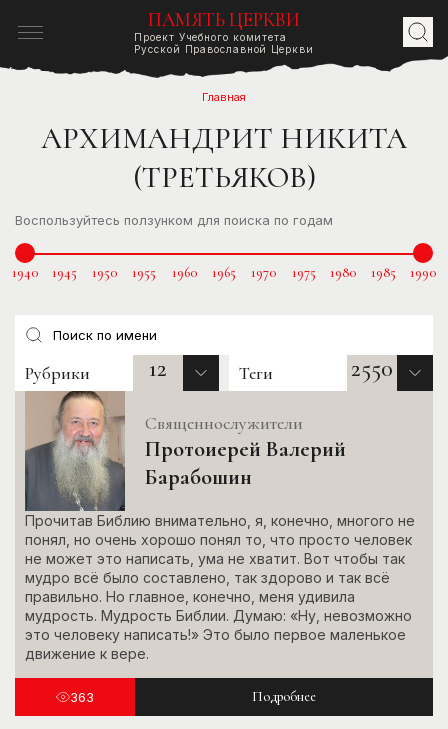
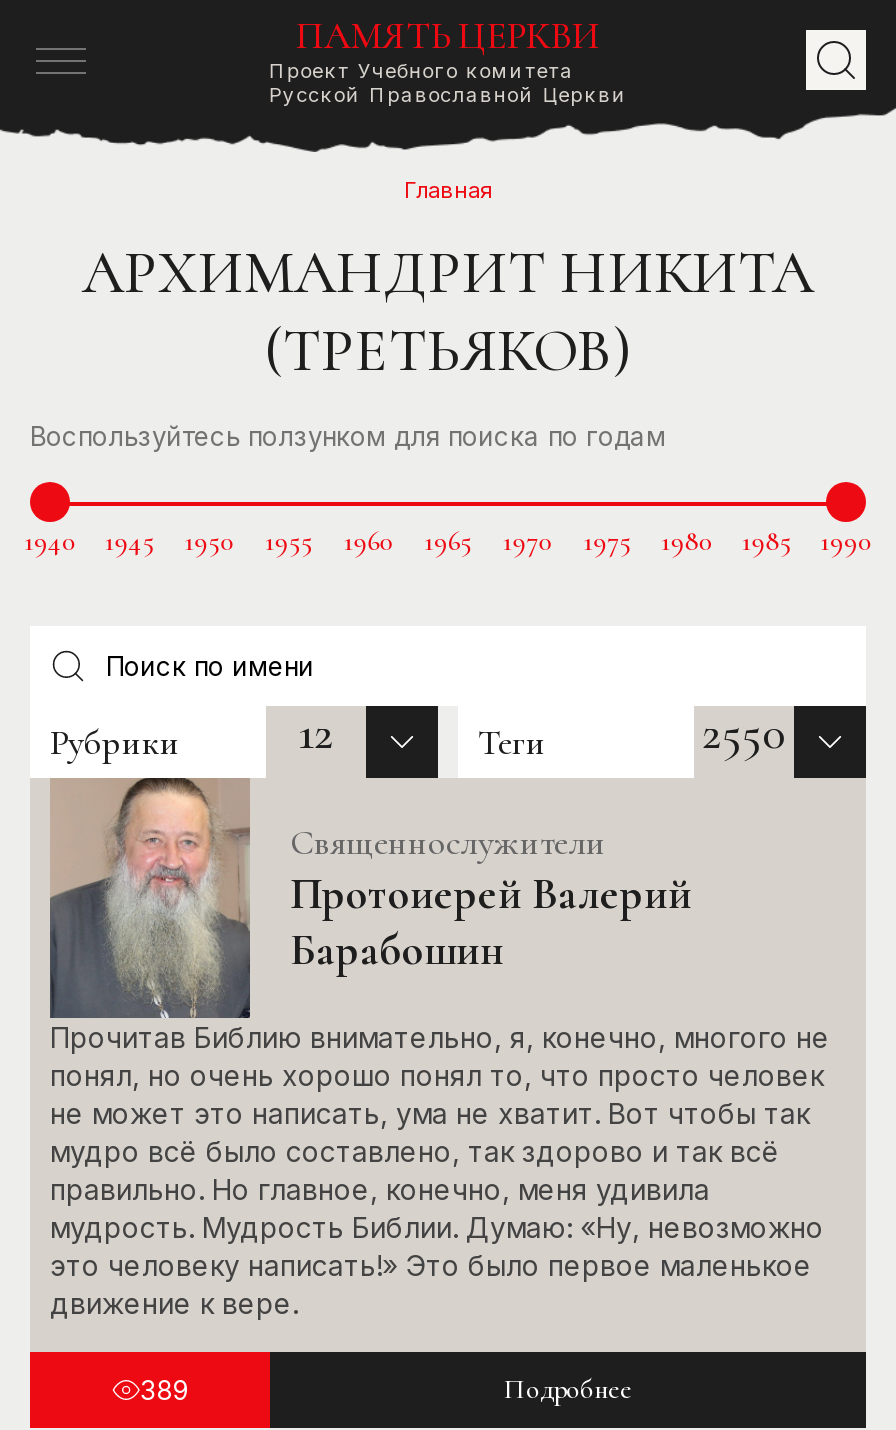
[70,688,94,704] 363 -> [140,1373,188,1405] 389

